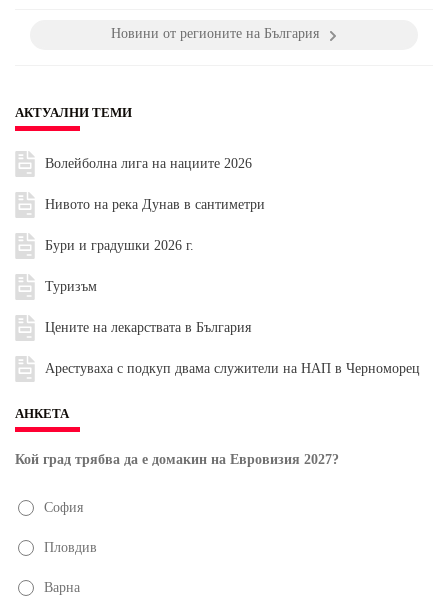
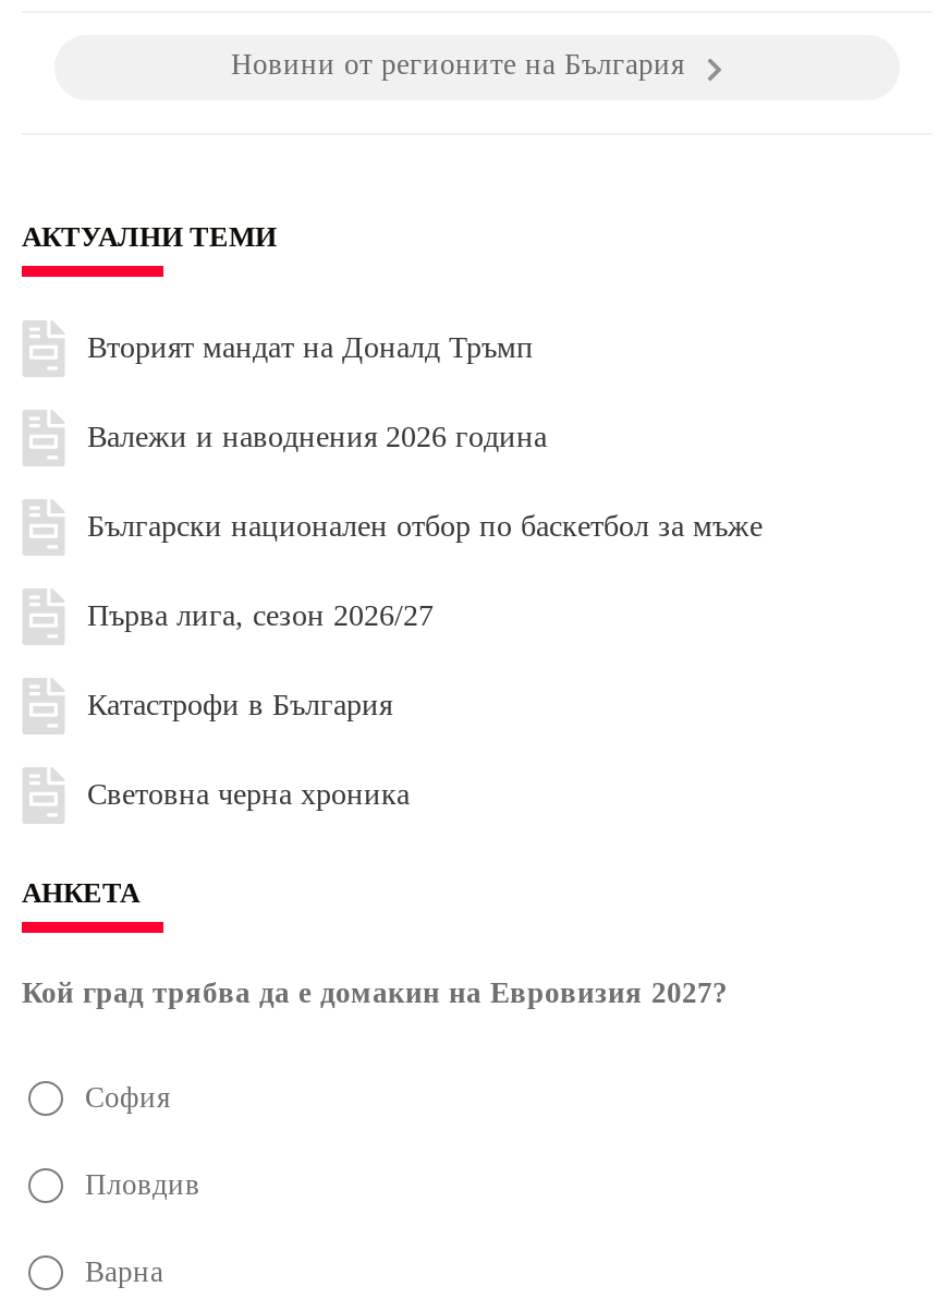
[45,156,252,171] Волейболна лига на нациите 2026 -> [87,332,534,364] Вторият мандат на Доналд Тръмп
[45,197,265,212] Нивото на река Дунав в сантиметри -> [87,421,547,454] Валежи и наводнения 2026 година
[45,238,194,253] Бури и градушки 2026 г. -> [87,510,763,543] Български национален отбор по баскетбол за мъже
[45,279,97,294] Туризъм -> [87,600,434,633] Първа лига, сезон 2026/27
[45,320,251,335] Цените на лекарствата в България -> [87,689,392,722] Катастрофи в България
[45,361,420,376] Арестуваха с подкуп двама служители на НАП в Черноморец -> [87,779,410,811] Световна черна хроника

